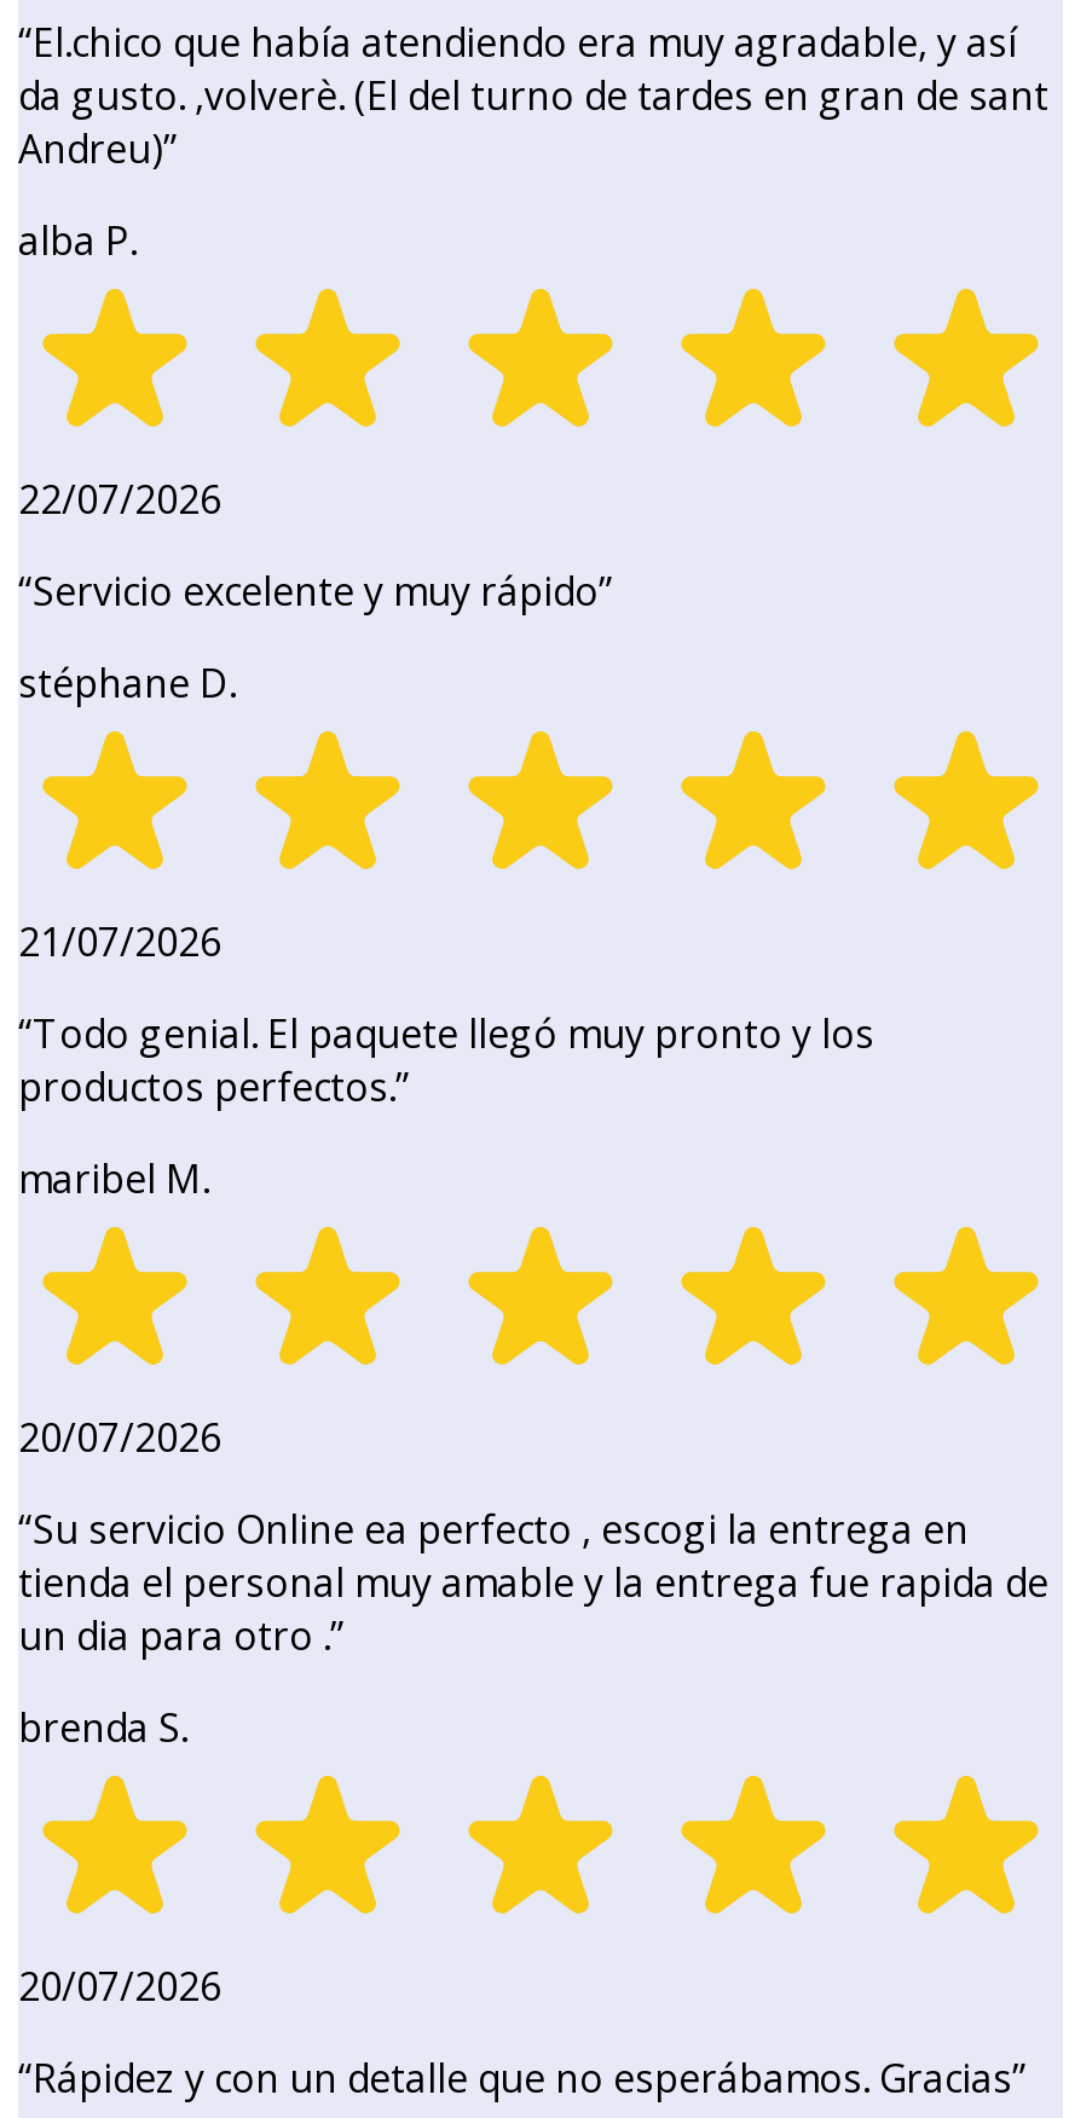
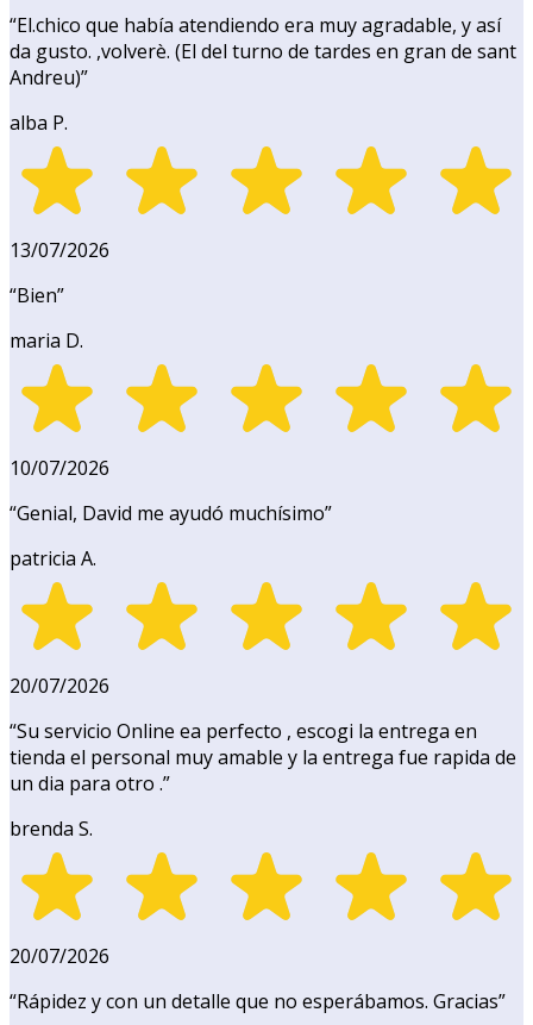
[18,472,221,526] 22/07/2026 -> [10,237,109,263] 13/07/2026
[18,564,613,618] “Servicio excelente y muy rápido” -> [10,282,64,308] “Bien”
[18,656,236,709] stéphane D. -> [10,327,83,353] maria D.
[18,915,221,968] 21/07/2026 -> [10,455,109,481] 10/07/2026
[18,1007,874,1113] “Todo genial. El paquete llegó muy pronto y los | productos perfectos.” -> [10,500,332,526] “Genial, David me ayudó muchísimo”
[18,1152,209,1205] maribel M. -> [10,545,96,571] patricia A.

